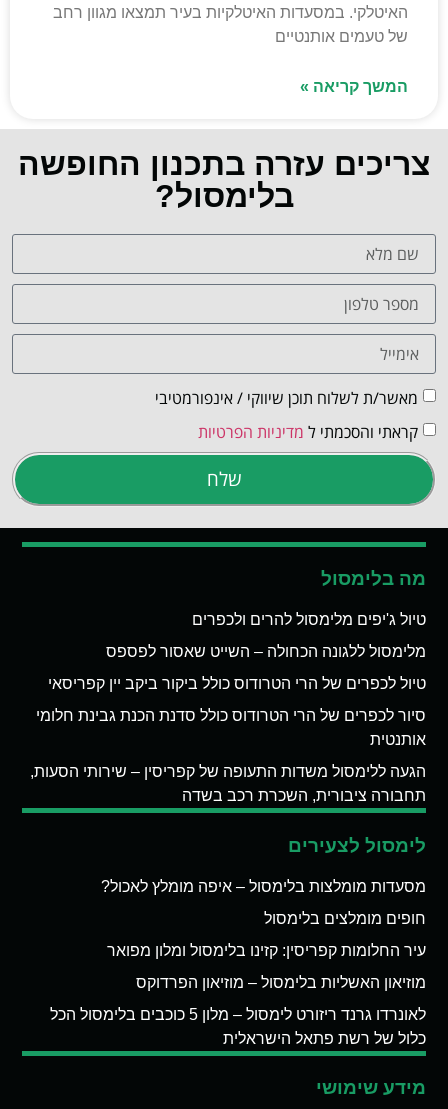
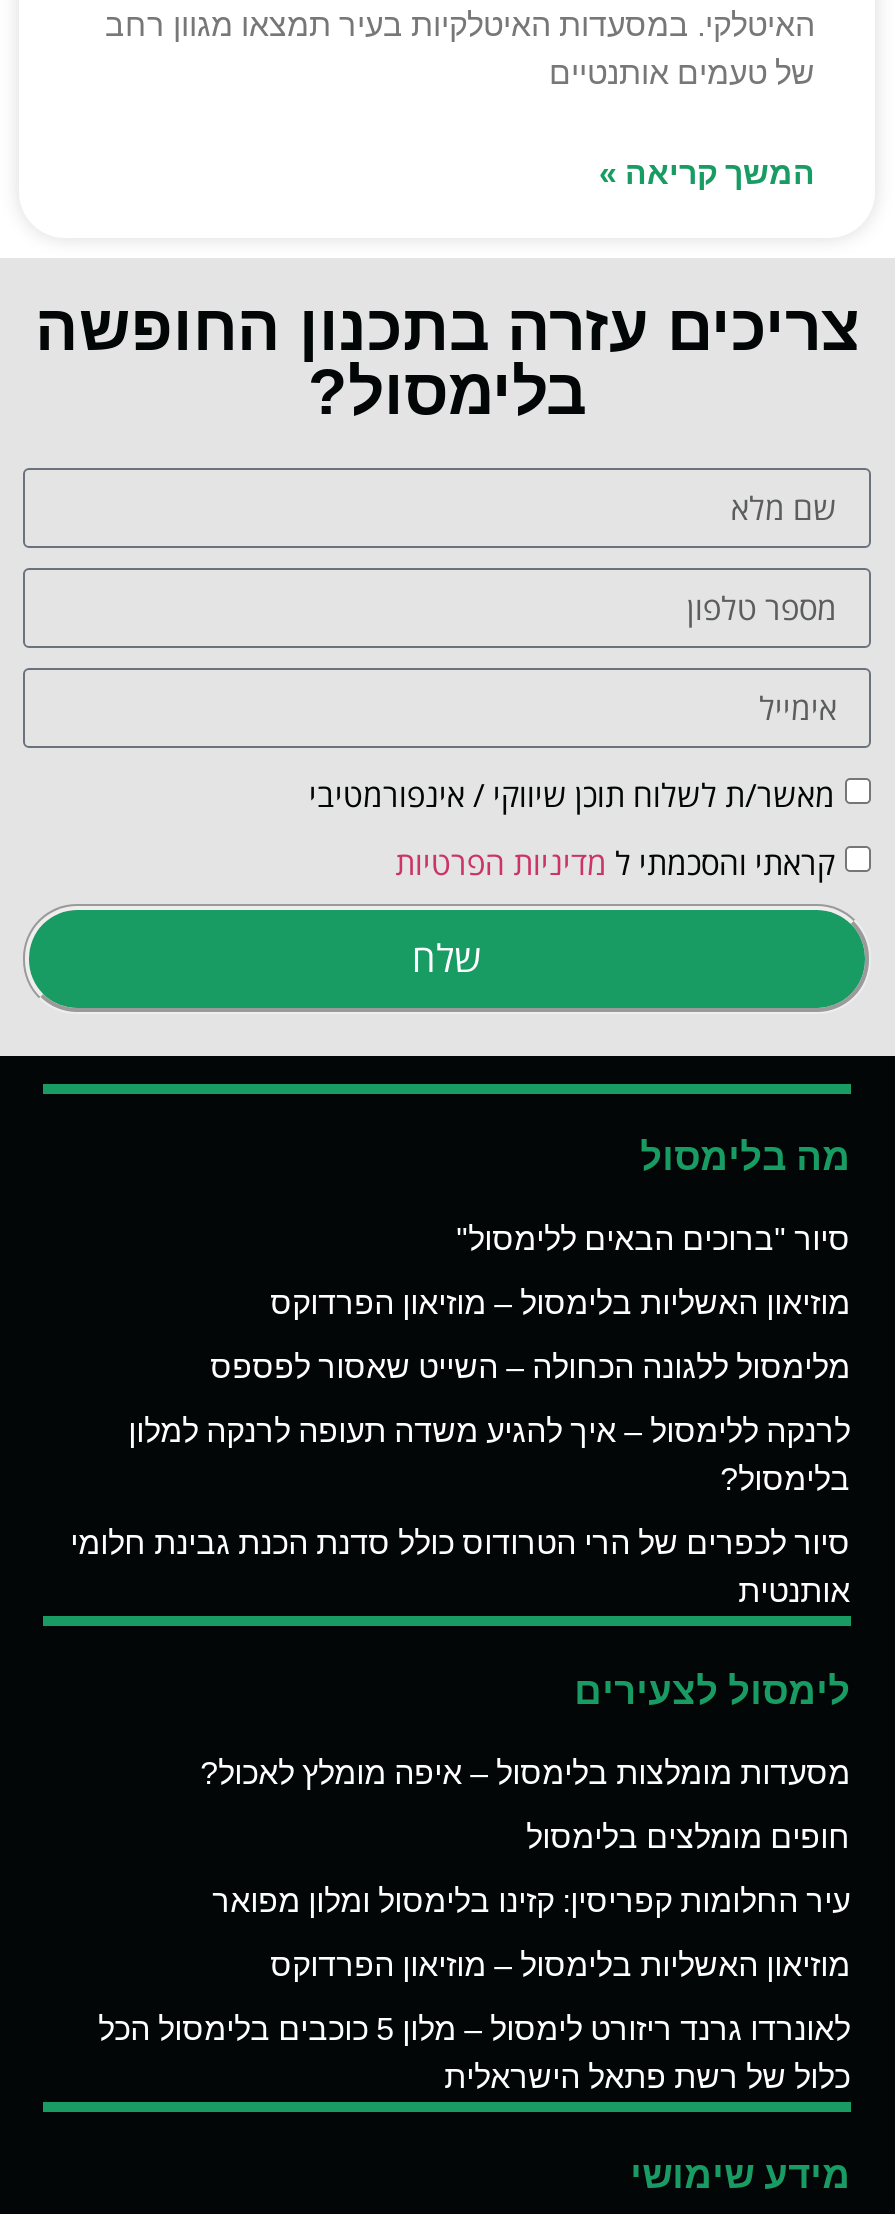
[192,611,426,628] טיול ג'יפים מלימסול להרים ולכפרים -> [270,1222,850,1320] סיור "ברוכים הבאים ללימסול" | מוזיאון האשליות בלימסול – מוזיאון הפרדוקס
moved [106,643,426,660] -> [210,1350,850,1384]: מלימסול ללגונה הכחולה – השייט שאסור לפספס
[48,675,426,692] טיול לכפרים של הרי הטרודוס כולל ביקור ביקב יין קפריסאי -> [128,1414,850,1496] לרנקה ללימסול – איך להגיע משדה תעופה לרנקה למלון | בלימסול?
moved [36,707,426,748] -> [70,1526,850,1608]: סיור לכפרים של הרי הטרודוס כולל סדנת הכנת גבינת חלומי | אותנטית
[30,763,426,804] הגעה ללימסול משדות התעופה של קפריסין – שירותי הסעות, | תחבורה ציבורית, השכרת רכב בשדה -> none

